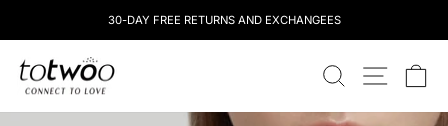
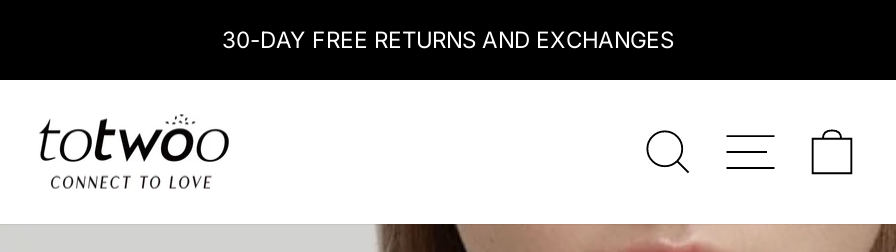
[107,13,340,27] 30-DAY FREE RETURNS AND EXCHANGEES -> [222,26,674,54] 30-DAY FREE RETURNS AND EXCHANGES

